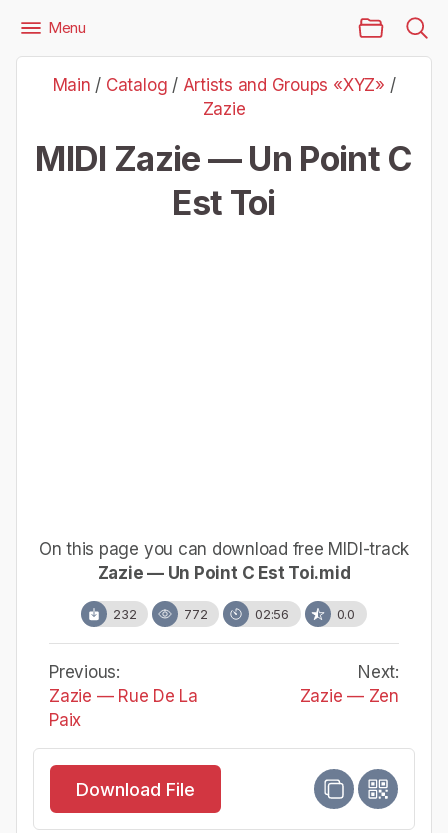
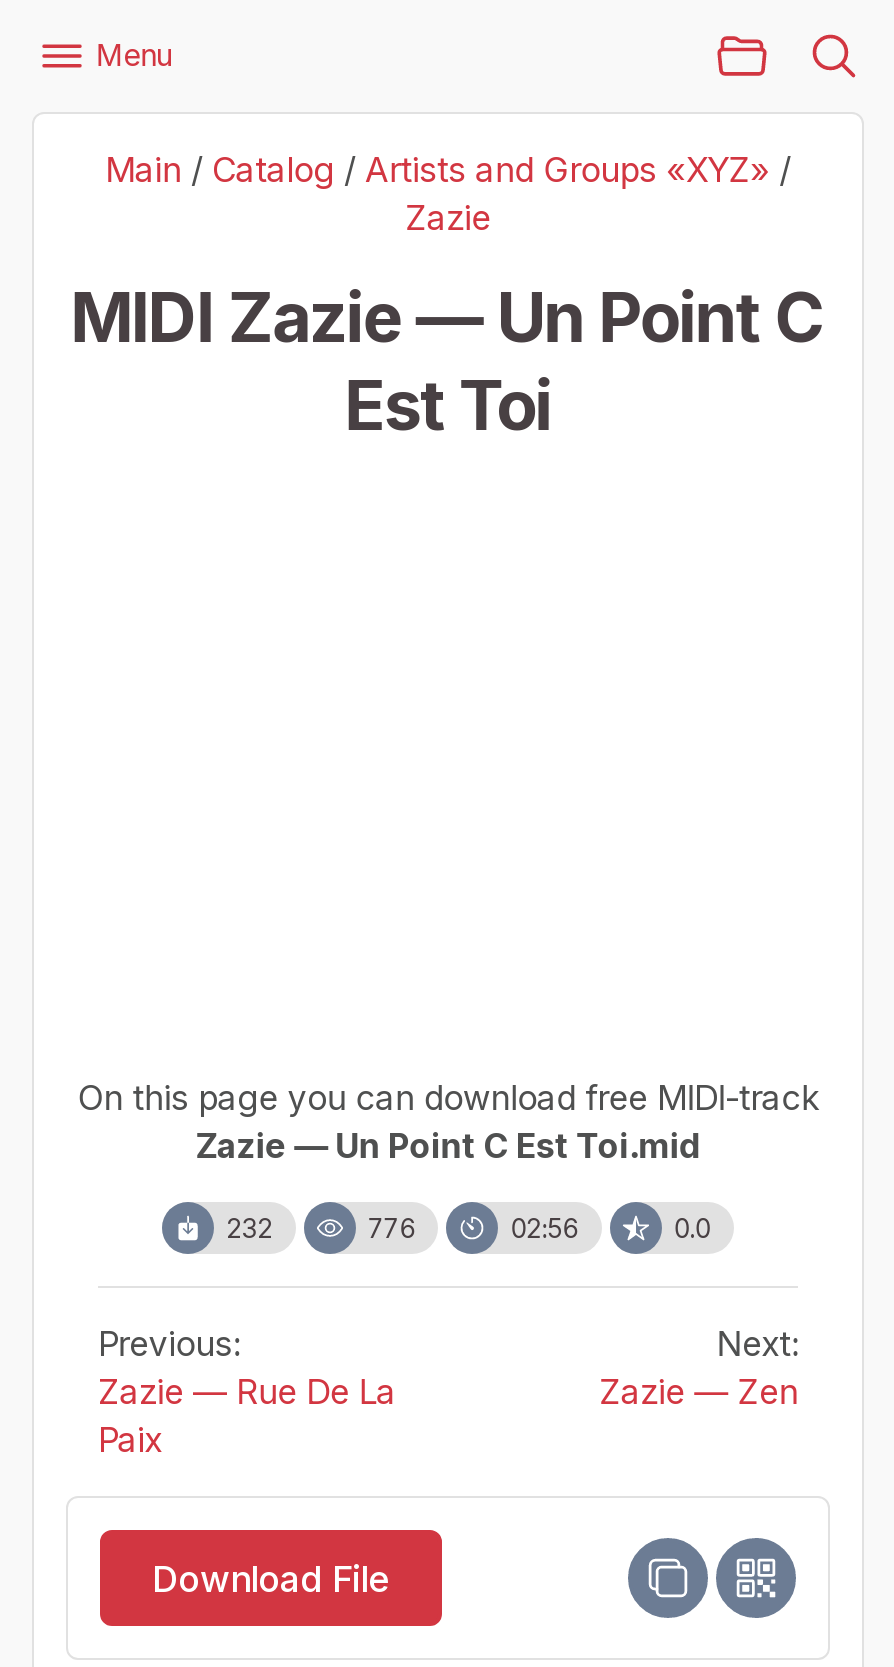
[184,605,207,621] 772 -> [368,1211,415,1243] 776

